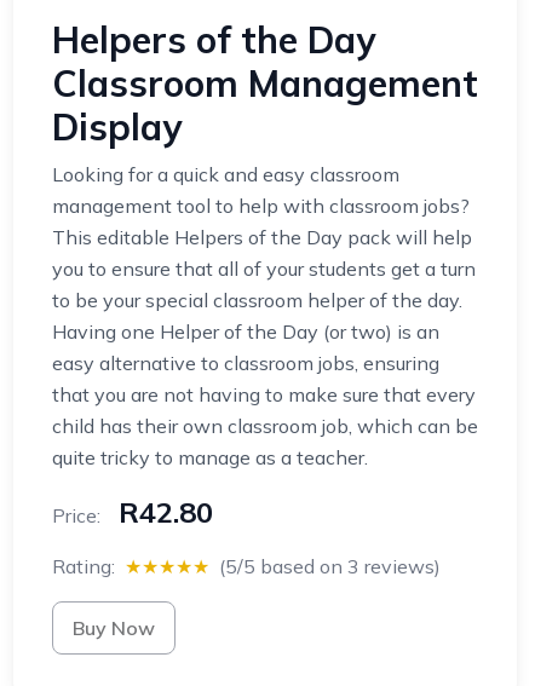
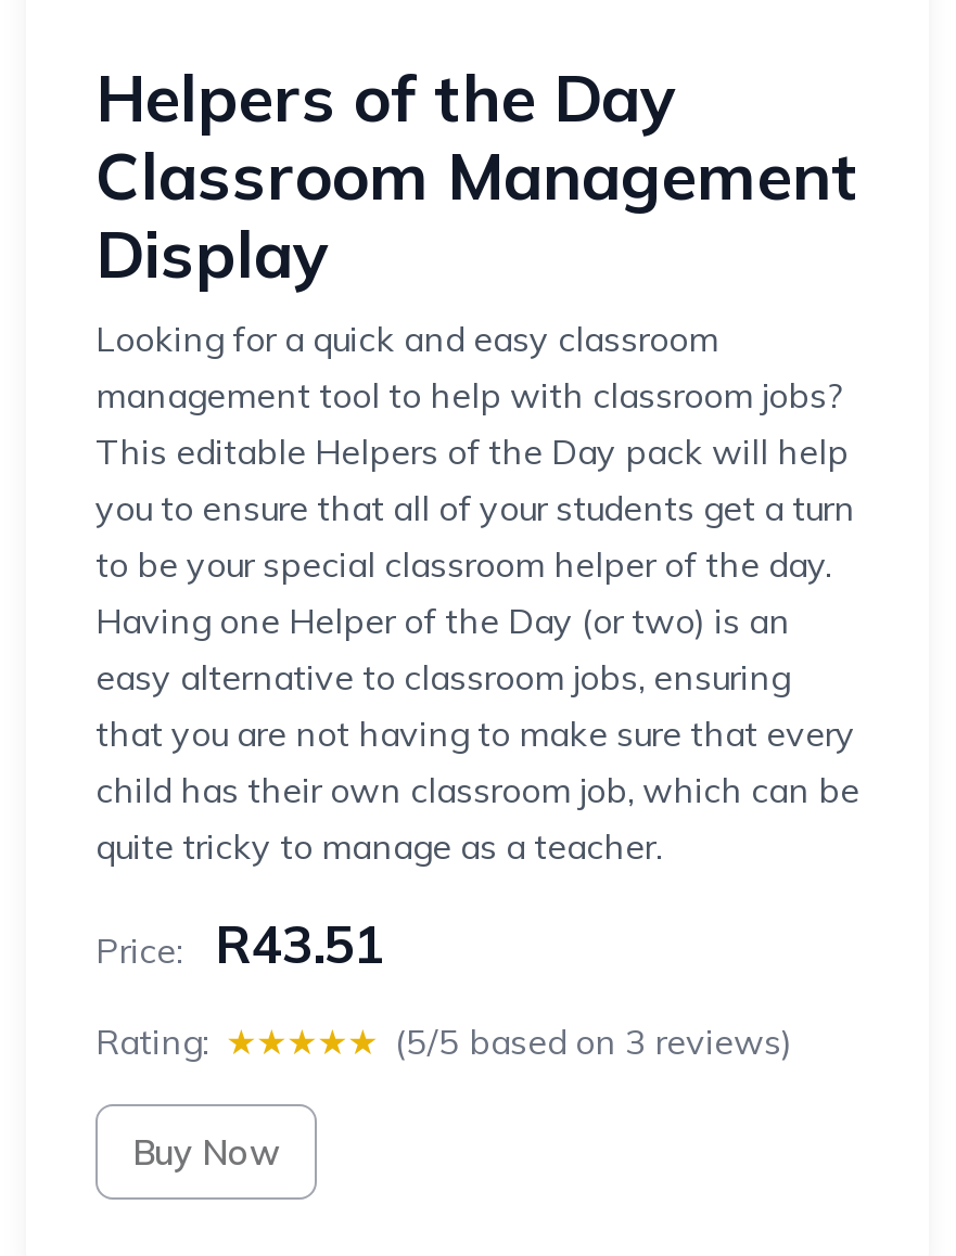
[52,494,213,530] Price: R42.80 -> [95,911,384,976] Price: R43.51

